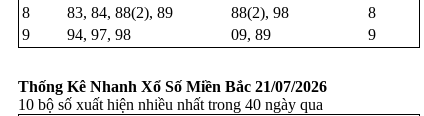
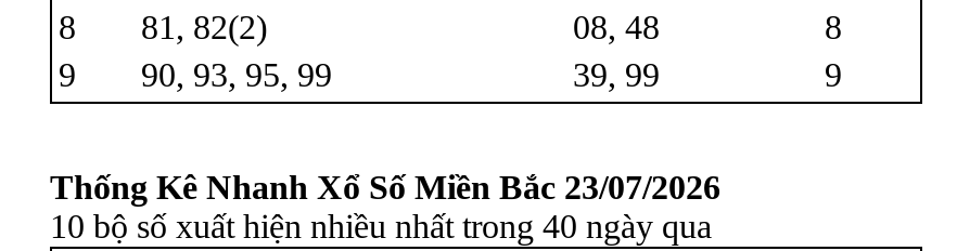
[67,3,289,20] 83, 84, 88(2), 89 | 88(2), 98 -> [141,8,660,44] 81, 82(2) | 08, 48
[67,25,271,42] 94, 97, 98 | 09, 89 -> [141,55,660,92] 90, 93, 95, 99 | 39, 99
[18,77,327,94] Thống Kê Nhanh Xổ Số Miền Bắc 21/07/2026 -> [50,168,720,204] Thống Kê Nhanh Xổ Số Miền Bắc 23/07/2026

